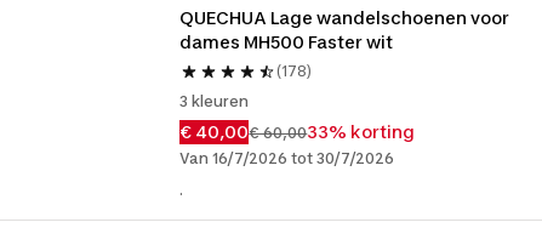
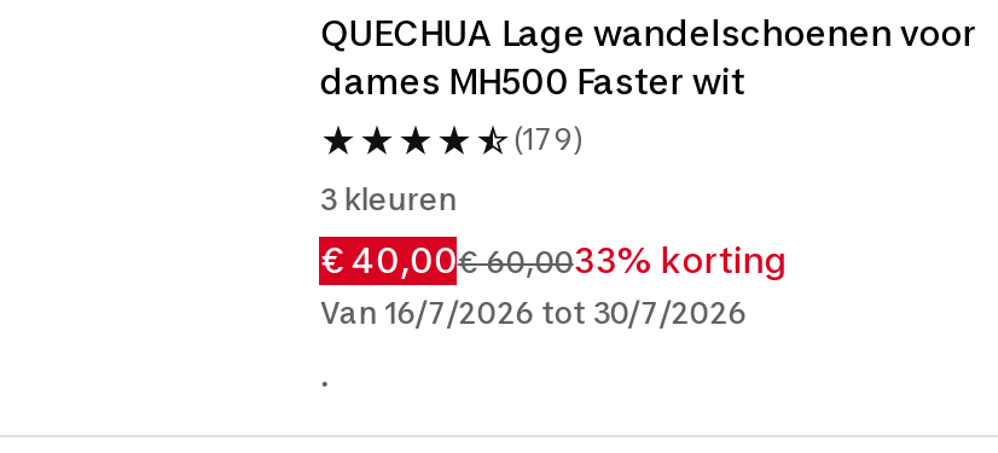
[277,62,312,80] (178) -> [513,121,583,157] (179)

